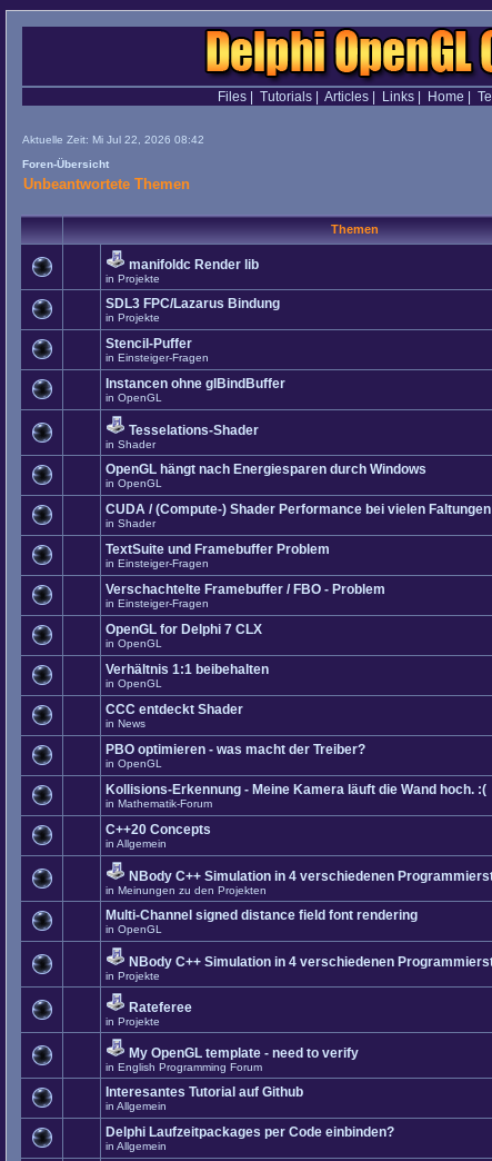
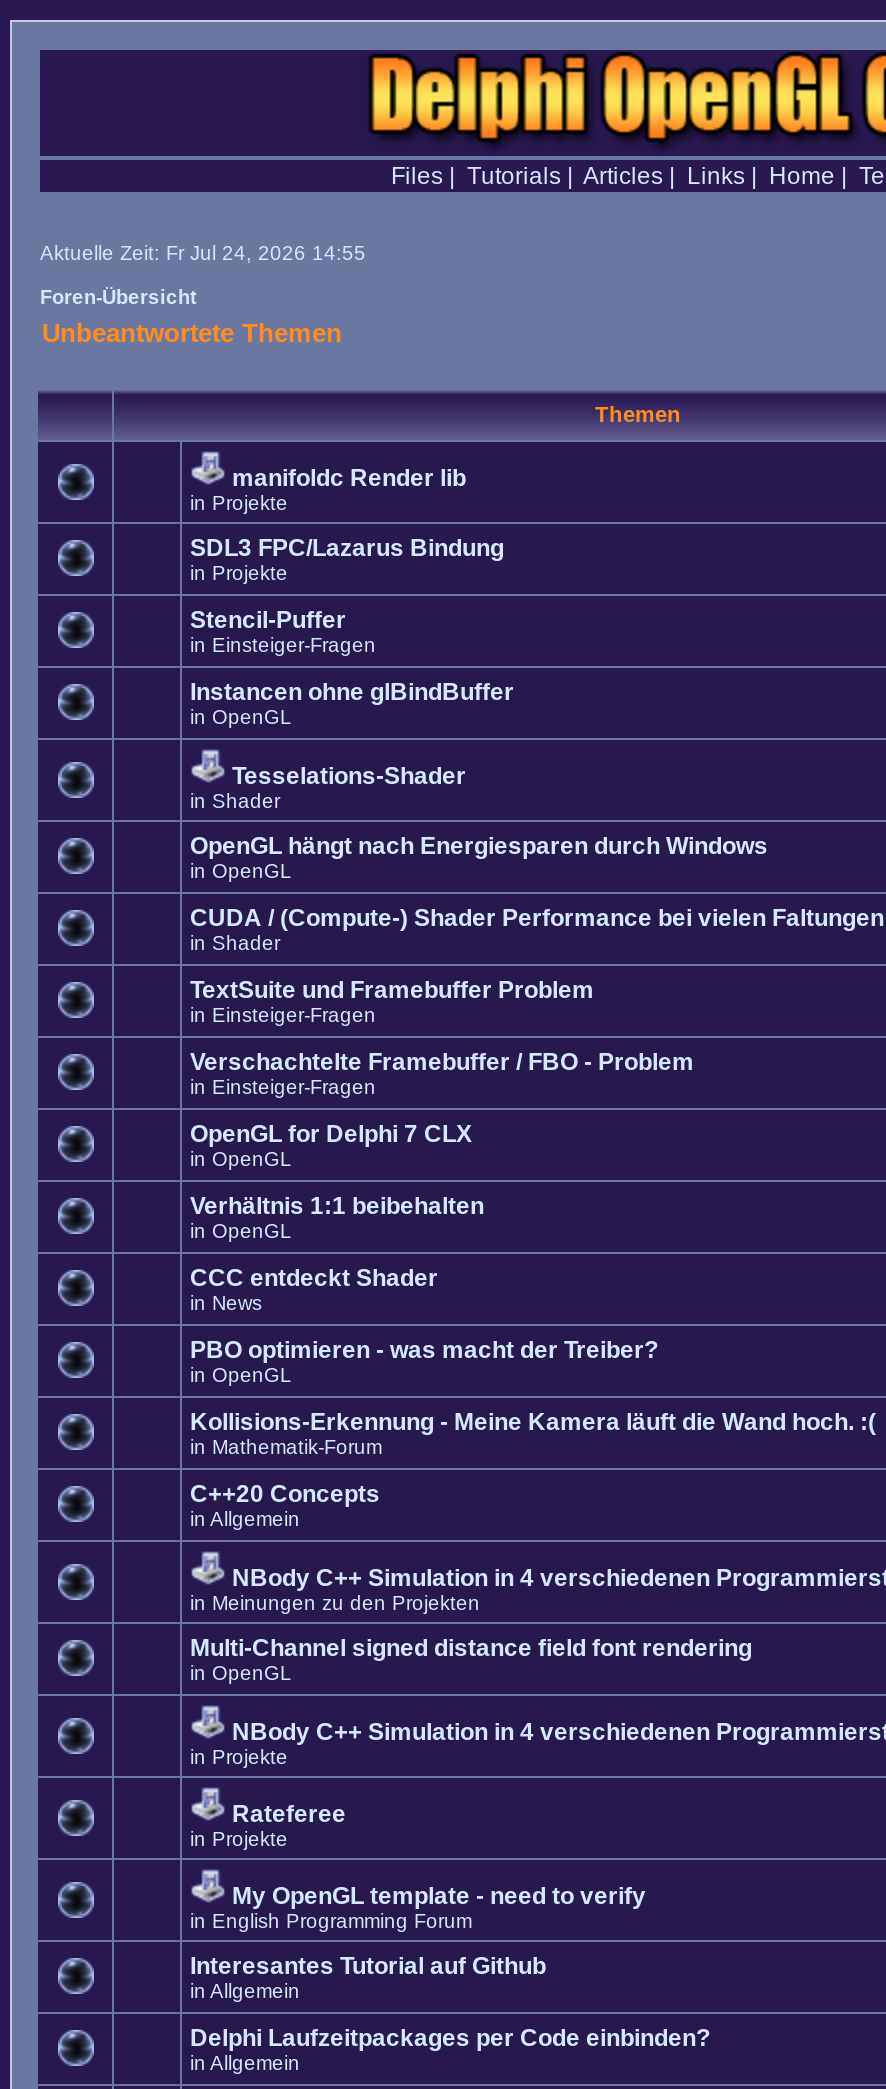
[22,133,204,146] Aktuelle Zeit: Mi Jul 22, 2026 08:42 -> [40,242,366,264] Aktuelle Zeit: Fr Jul 24, 2026 14:55

